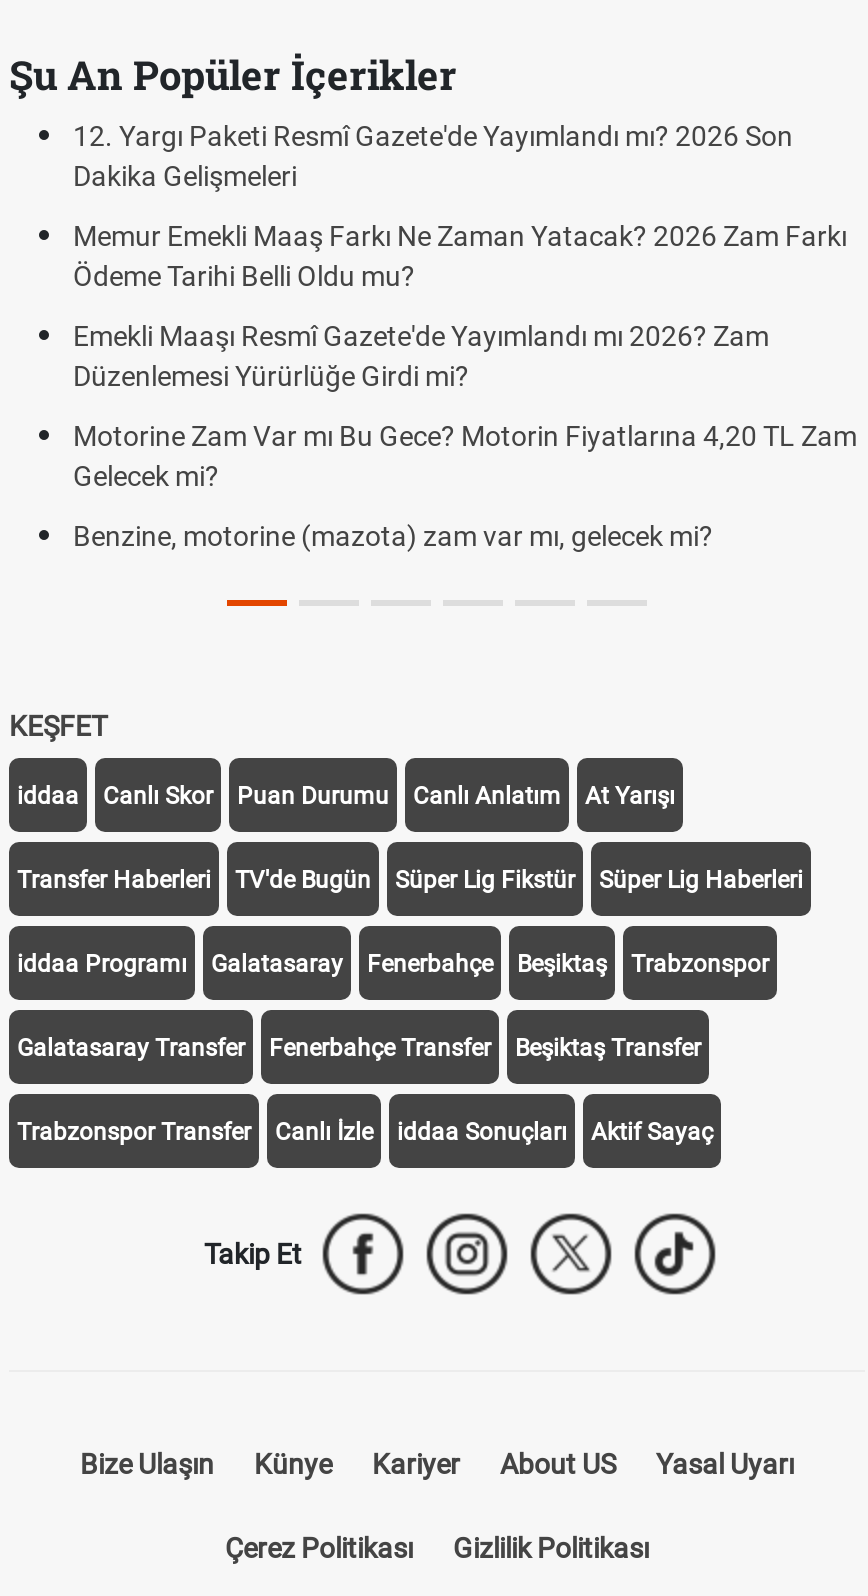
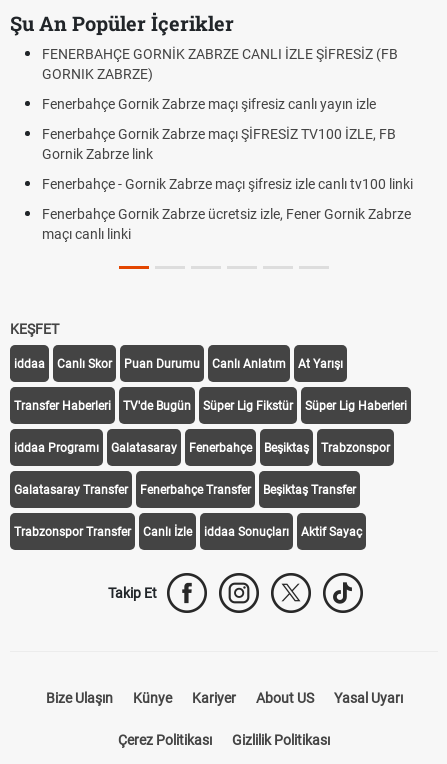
[73,120,793,192] 12. Yargı Paketi Resmî Gazete'de Yayımlandı mı? 2026 Son | Dakika Gelişmeleri -> [42,46,398,82] FENERBAHÇE GORNİK ZABRZE CANLI İZLE ŞİFRESİZ (FB | GORNIK ZABRZE)
[73,220,847,292] Memur Emekli Maaş Farkı Ne Zaman Yatacak? 2026 Zam Farkı | Ödeme Tarihi Belli Oldu mu? -> [42,96,376,112] Fenerbahçe Gornik Zabrze maçı şifresiz canlı yayın izle
[73,320,769,392] Emekli Maaşı Resmî Gazete'de Yayımlandı mı 2026? Zam | Düzenlemesi Yürürlüğe Girdi mi? -> [42,126,396,162] Fenerbahçe Gornik Zabrze maçı ŞİFRESİZ TV100 İZLE, FB | Gornik Zabrze link
[73,420,857,492] Motorine Zam Var mı Bu Gece? Motorin Fiyatlarına 4,20 TL Zam | Gelecek mi? -> [42,176,413,192] Fenerbahçe - Gornik Zabrze maçı şifresiz izle canlı tv100 linki
[73,520,713,552] Benzine, motorine (mazota) zam var mı, gelecek mi? -> [42,206,411,242] Fenerbahçe Gornik Zabrze ücretsiz izle, Fener Gornik Zabrze | maçı canlı linki

